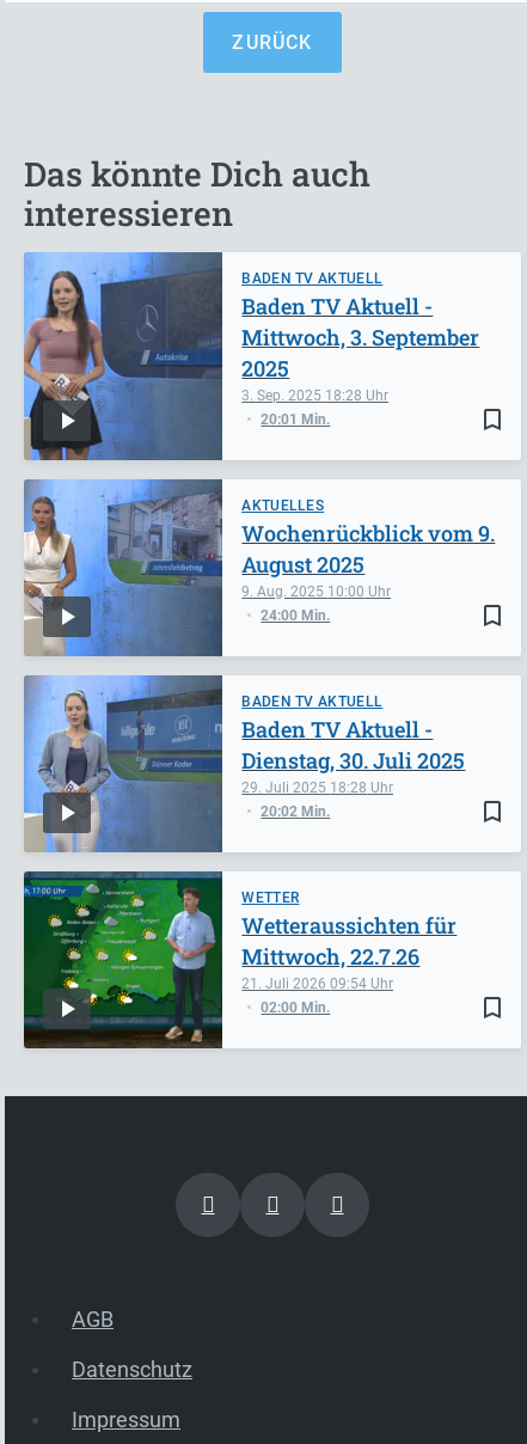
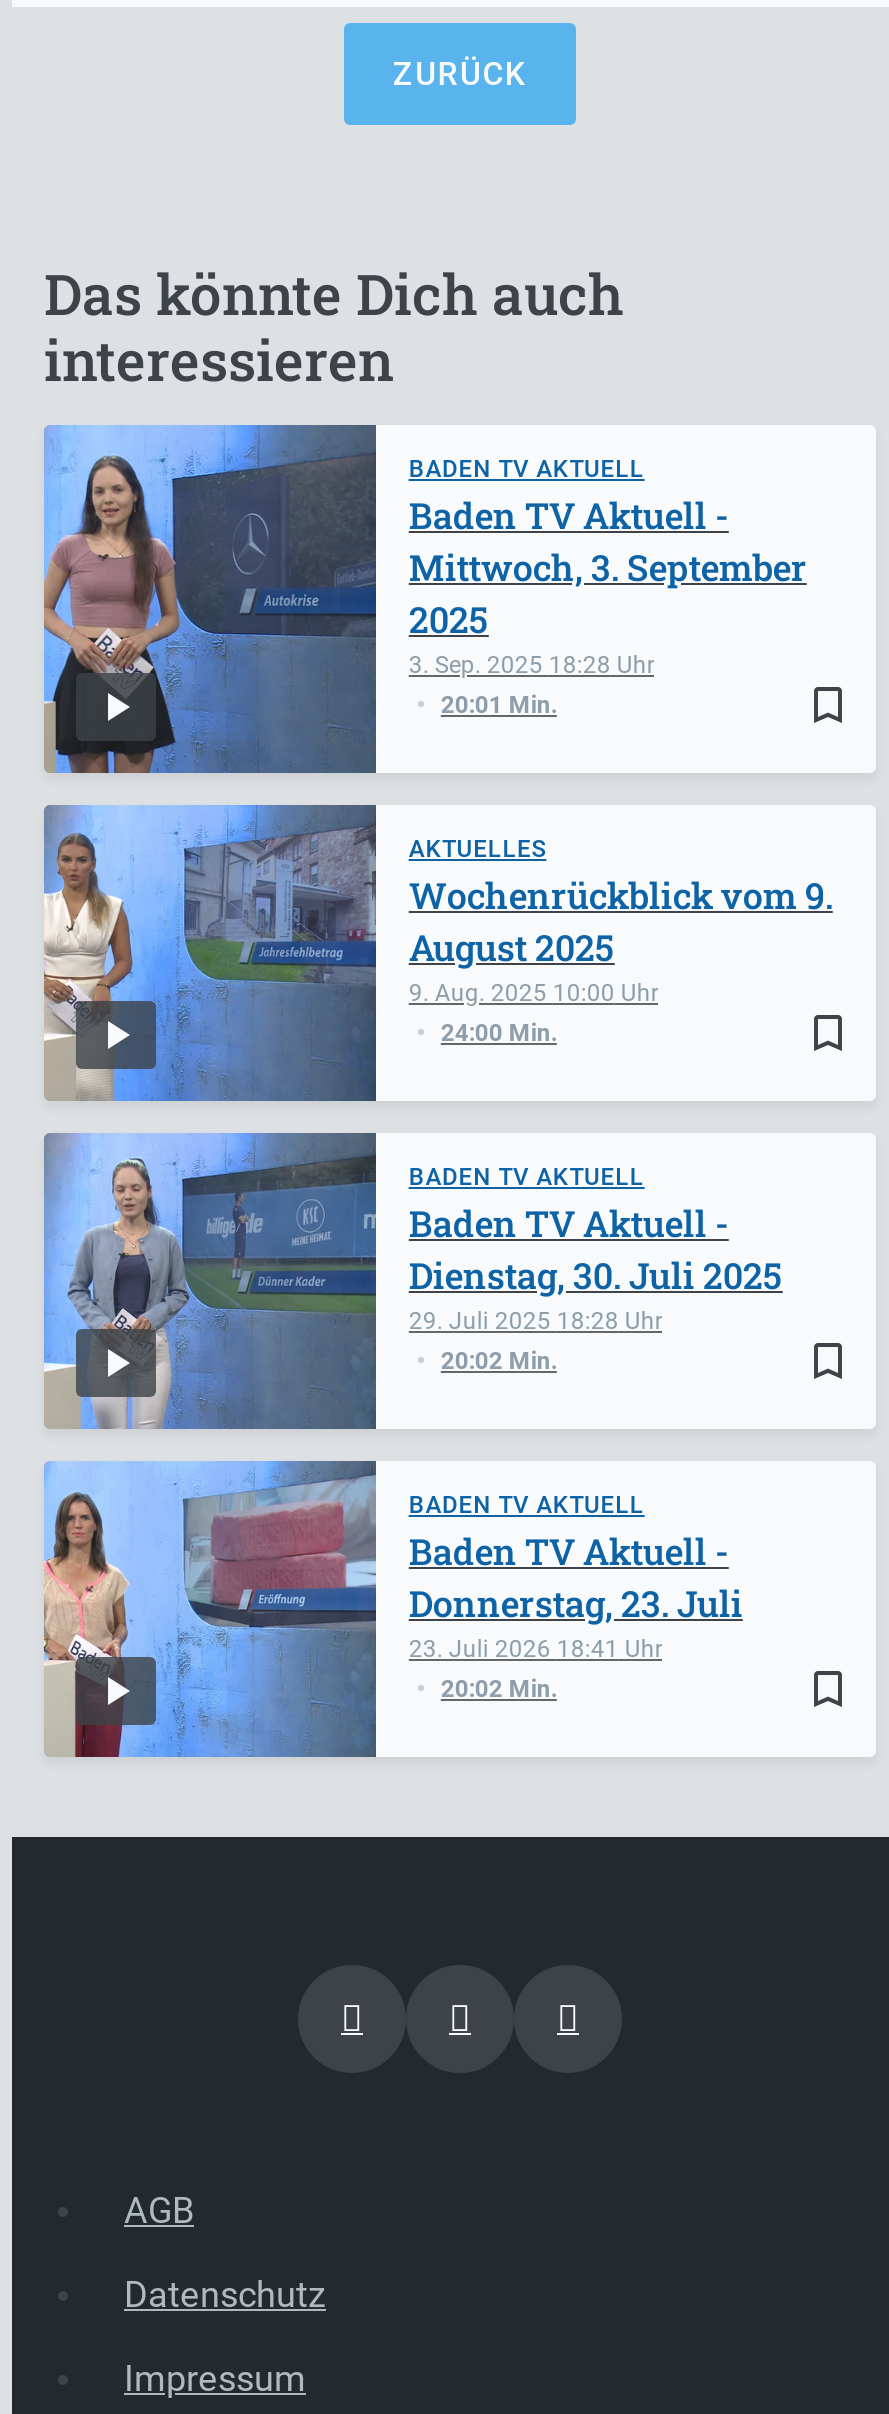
[23,870,299,1050] [image] | WETTER -> [44,1461,644,1759] [image] | BADEN TV AKTUELL
[242,911,457,971] Wetteraussichten für | Mittwoch, 22.7.26 -> [409,1527,743,1627] Baden TV Aktuell - | Donnerstag, 23. Juli
[242,975,367,1016] 21. Juli 2026 09:54 | 02:00 Min. -> [409,1635,619,1703] 23. Juli 2026 18:41 | 20:02 Min.

